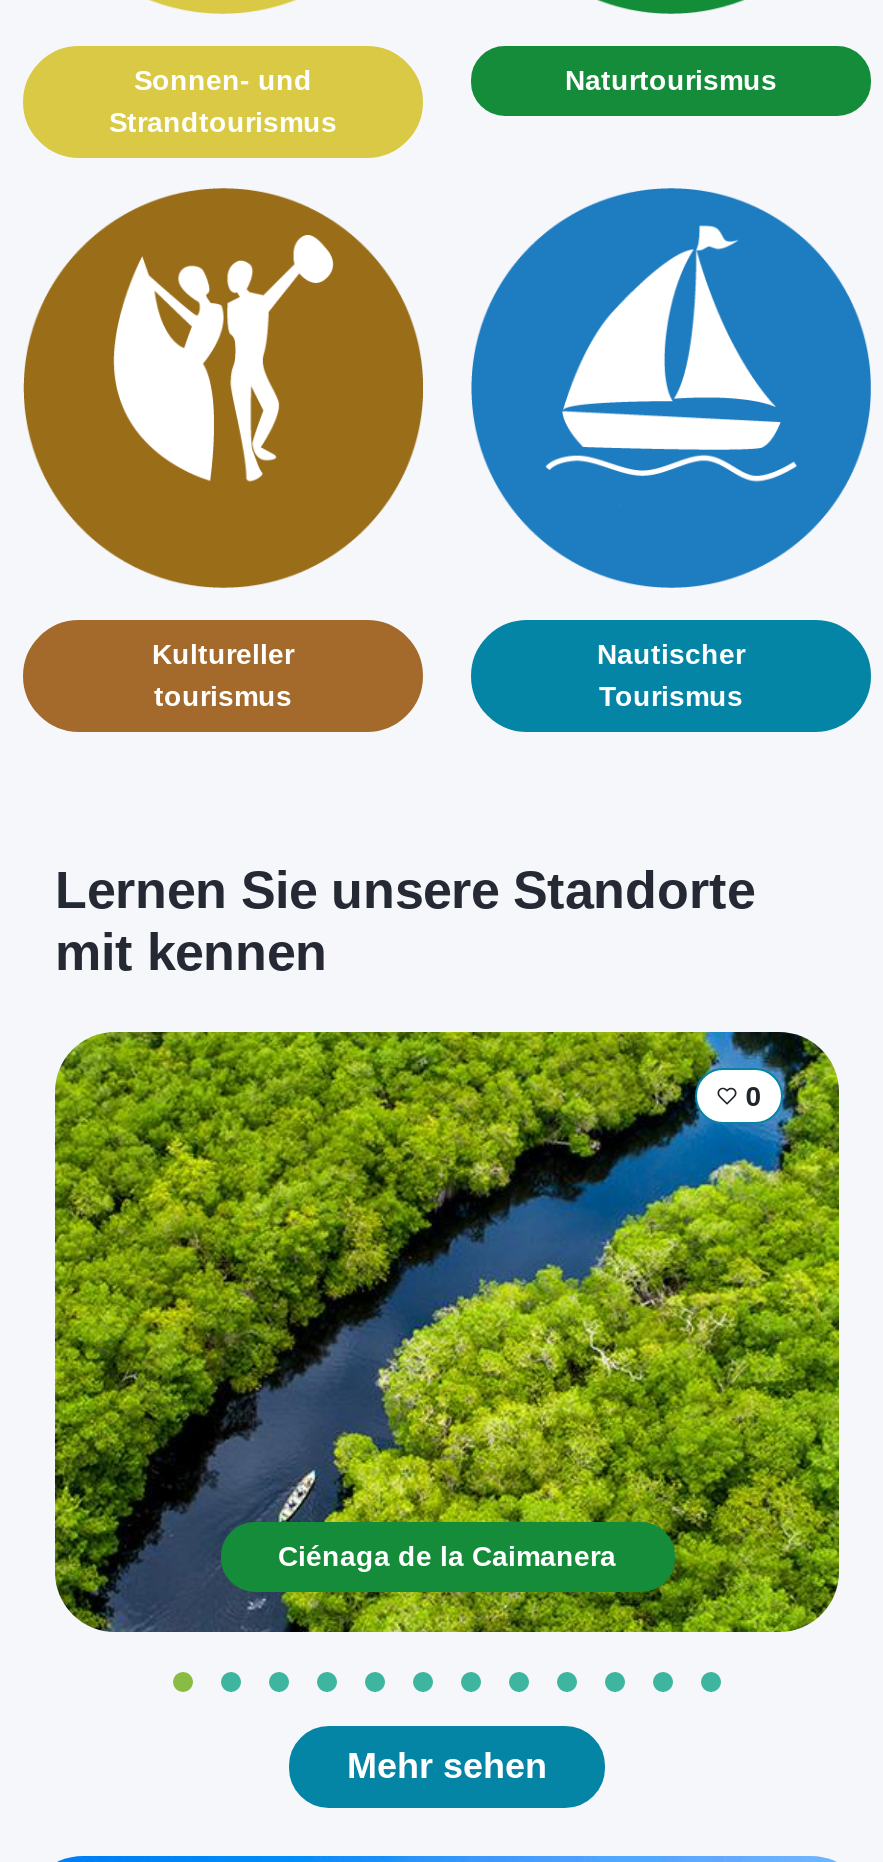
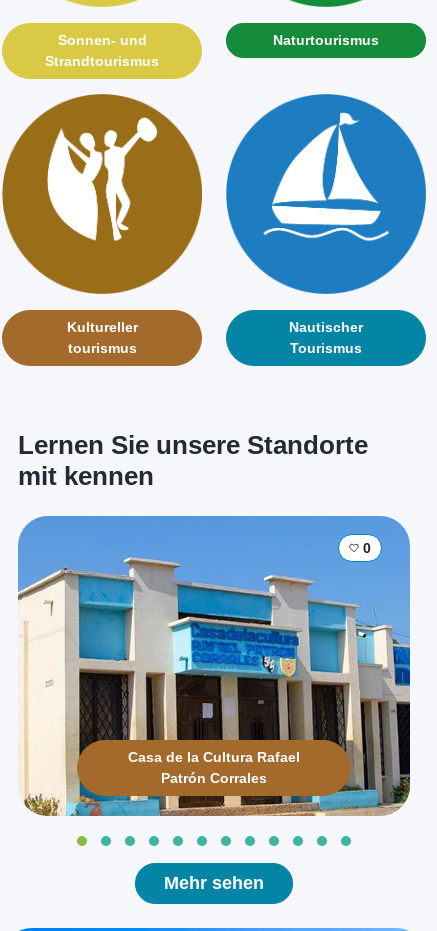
[53,1030,841,1634] [image] | Ciénaga de la Caimanera -> [17,515,411,817] [image] | Casa de la Cultura Rafael | Patrón Corrales

